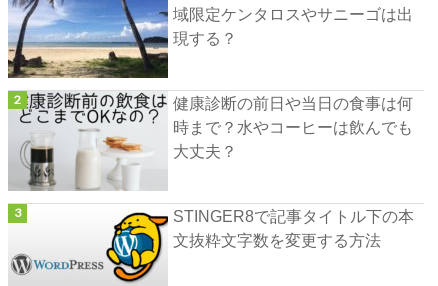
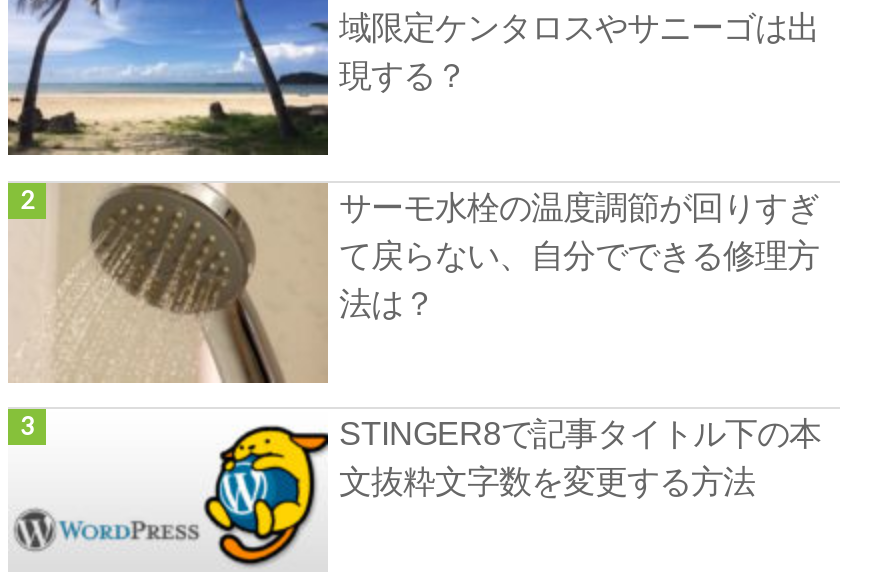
[9,92,413,192] [image] | 健康診断の前日や当日の食事は何 | 時まで？水やコーヒーは飲んでも | 大丈夫？ -> [10,182,819,386] [image] | サーモ水栓の温度調節が回りすぎ | て戻らない、自分でできる修理方 | 法は？

